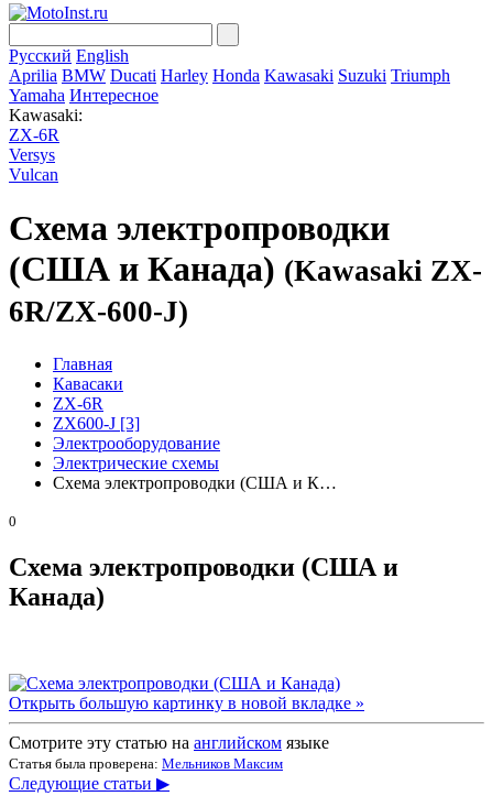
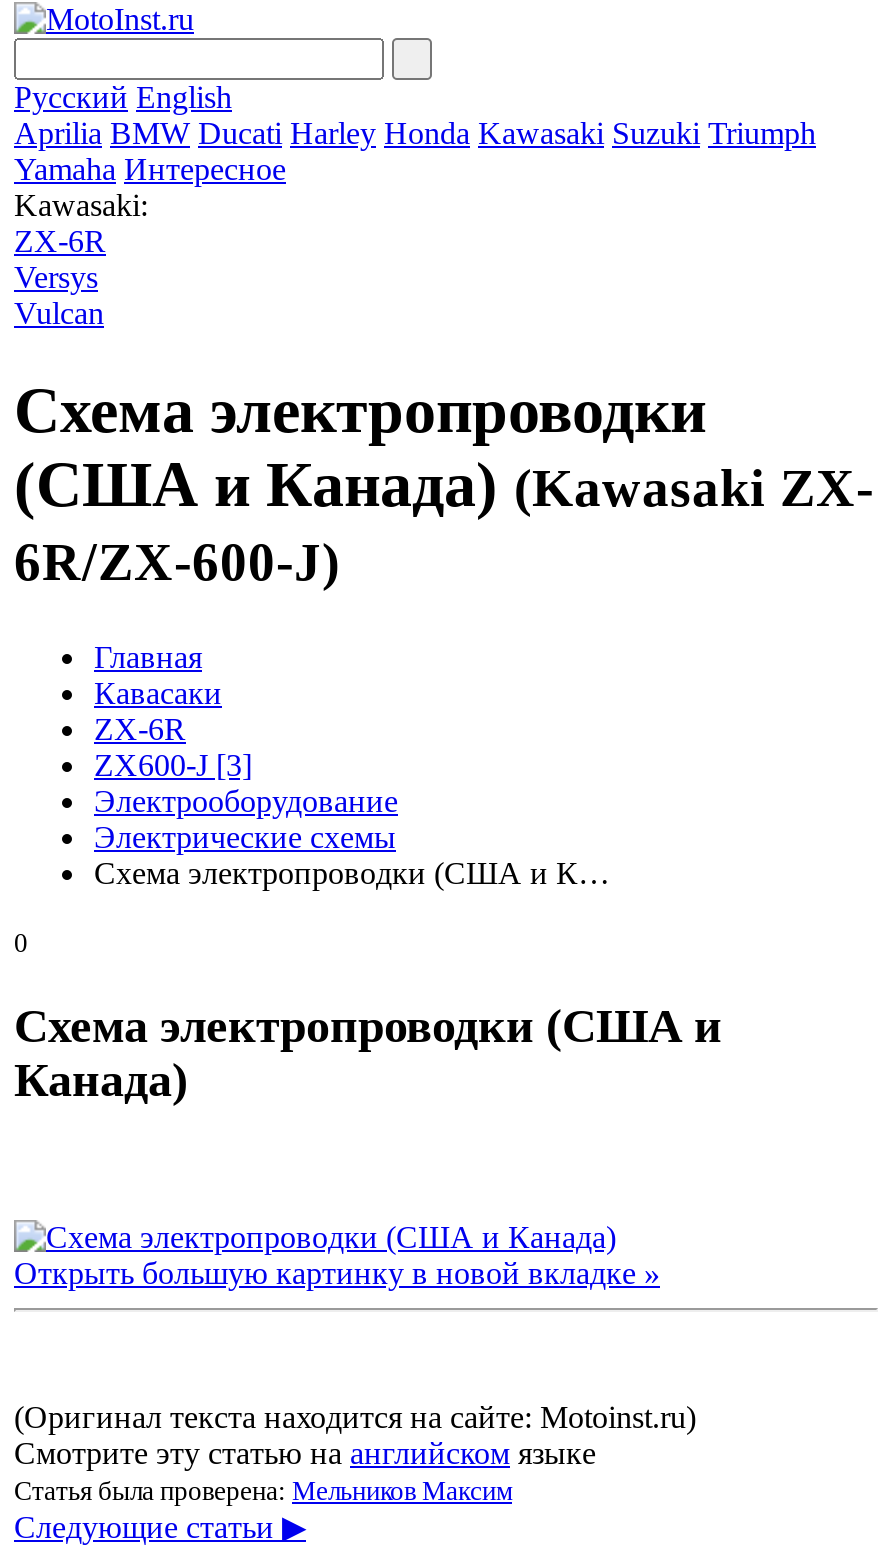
none -> [14,1399,696,1433] (Оригинал текста находится на сайте: Motoinst.ru)

